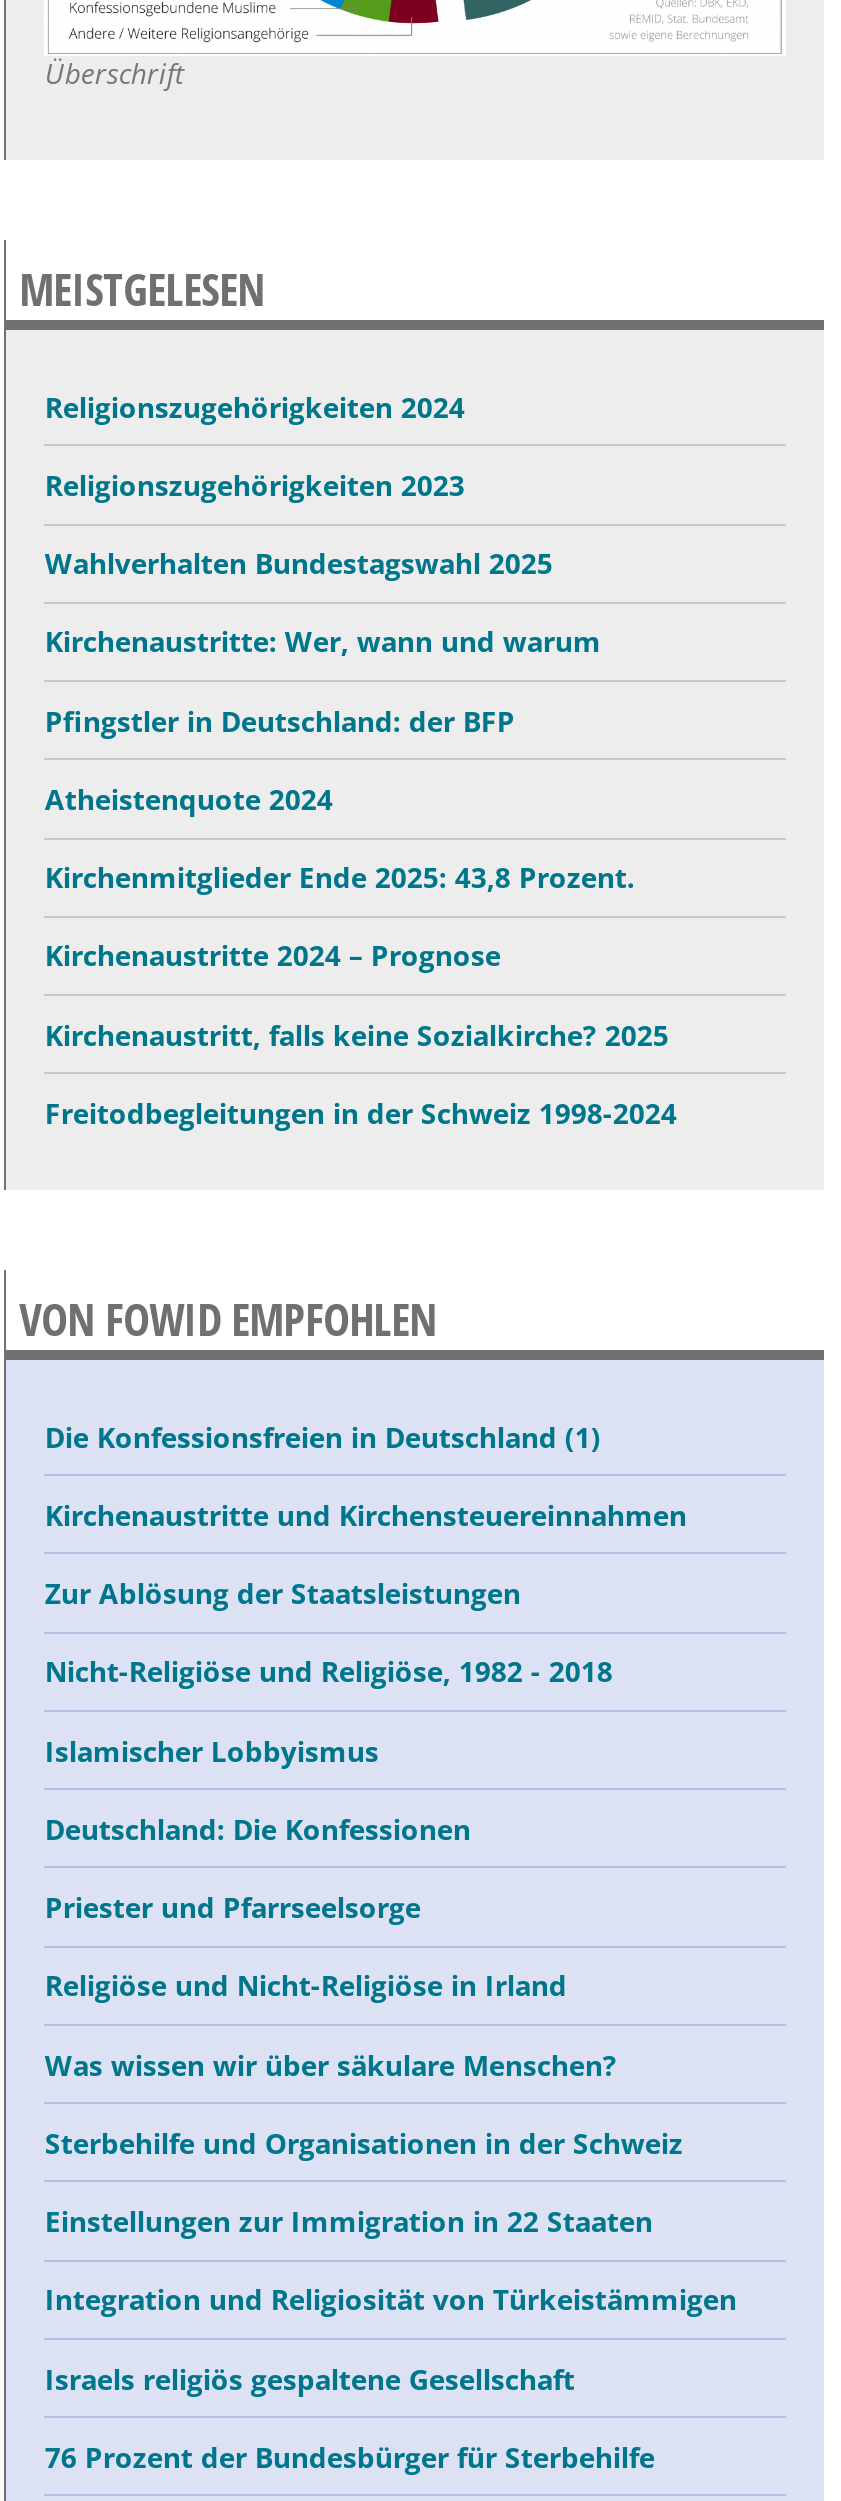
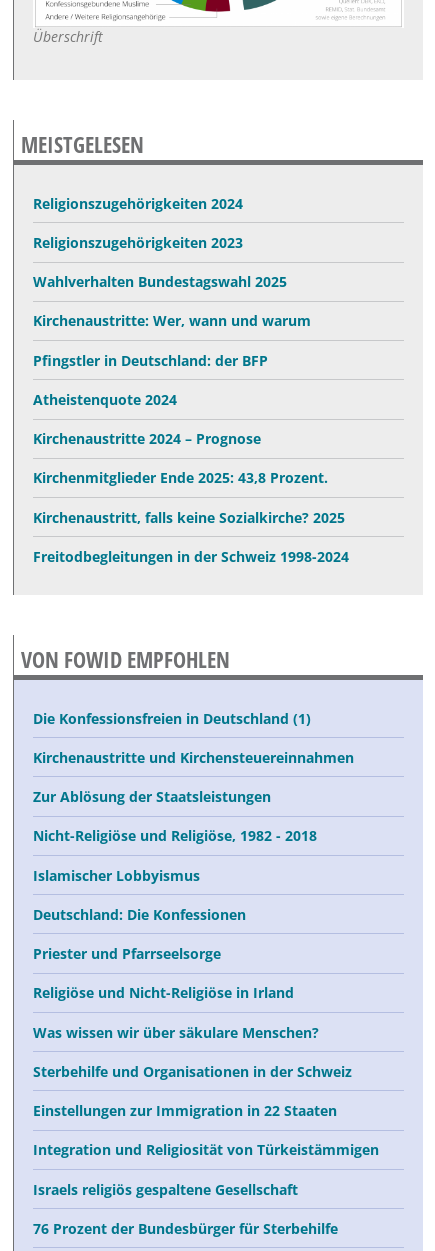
moved [45,858,635,896] -> [33,468,328,487]: Kirchenmitglieder Ende 2025: 43,8 Prozent.
moved [45,937,501,975] -> [33,429,261,448]: Kirchenaustritte 2024 – Prognose

